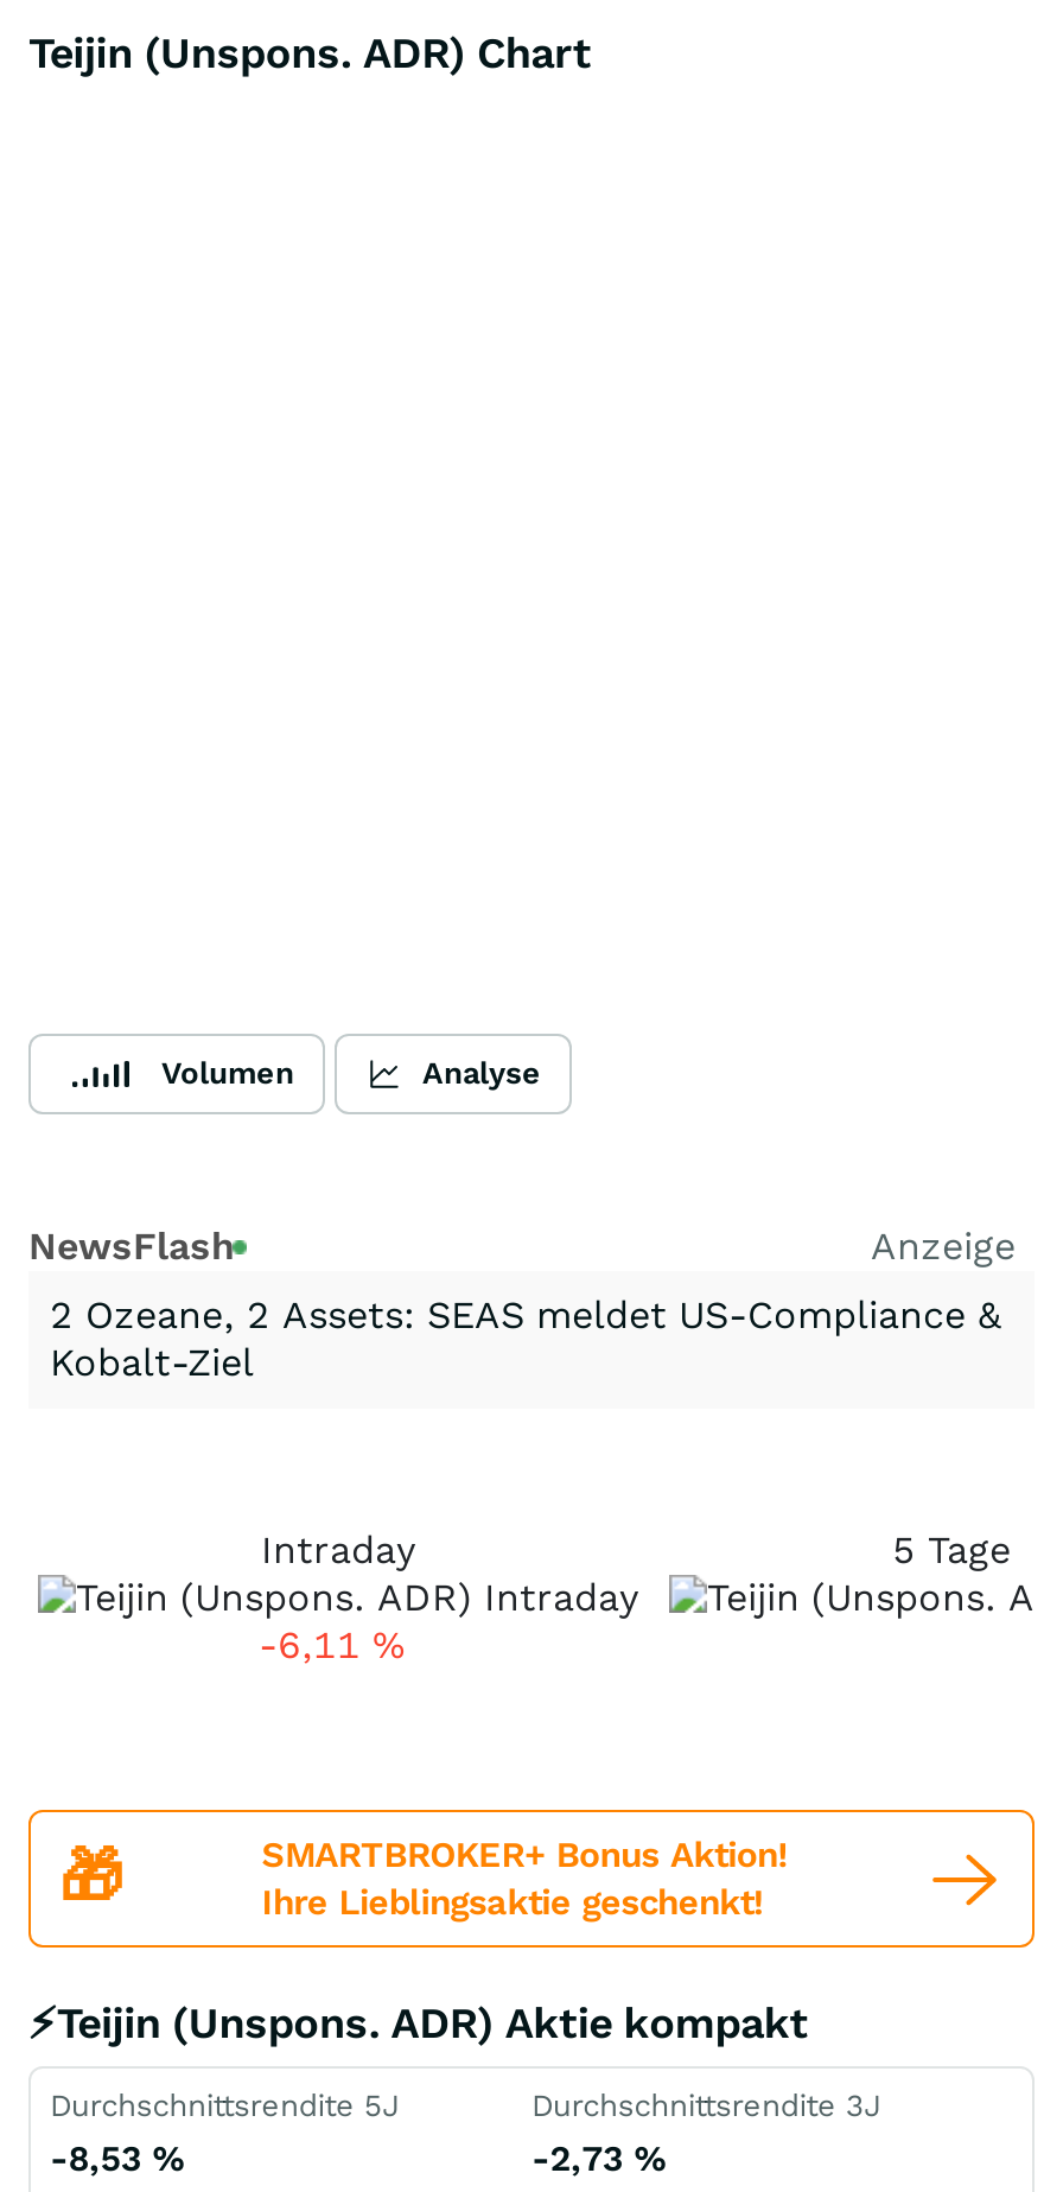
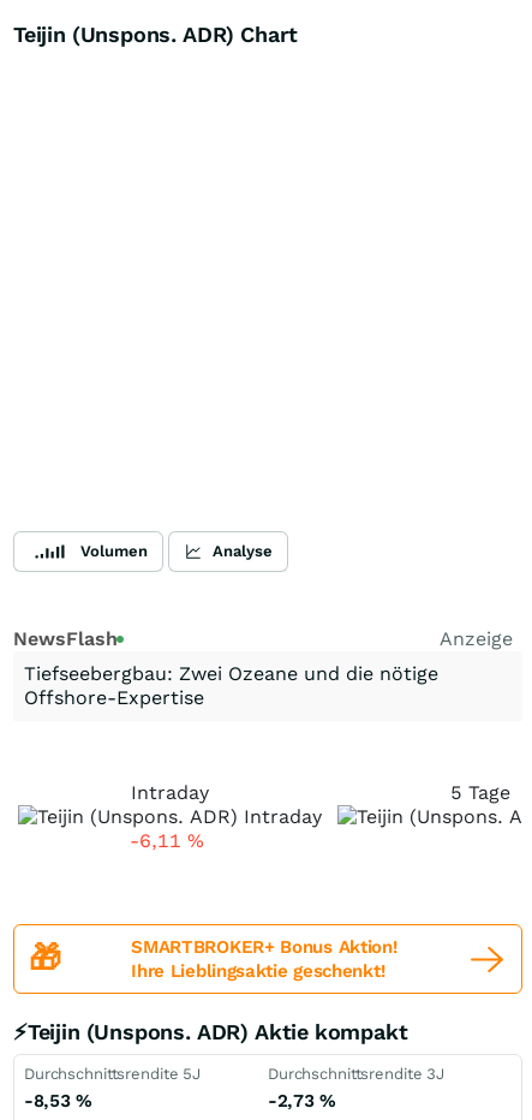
[50,1292,1001,1385] 2 Ozeane, 2 Assets: SEAS meldet US-Compliance & | Kobalt-Ziel -> [24,662,438,709] Tiefseebergbau: Zwei Ozeane und die nötige | Offshore-Expertise

